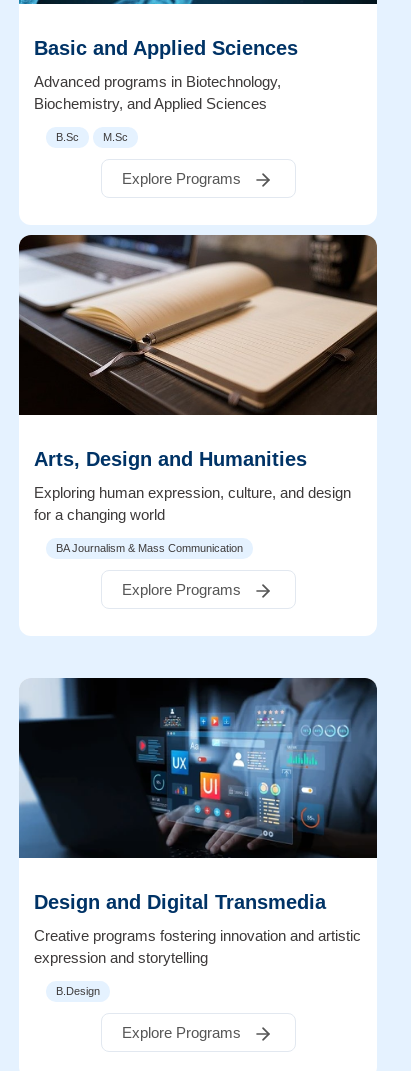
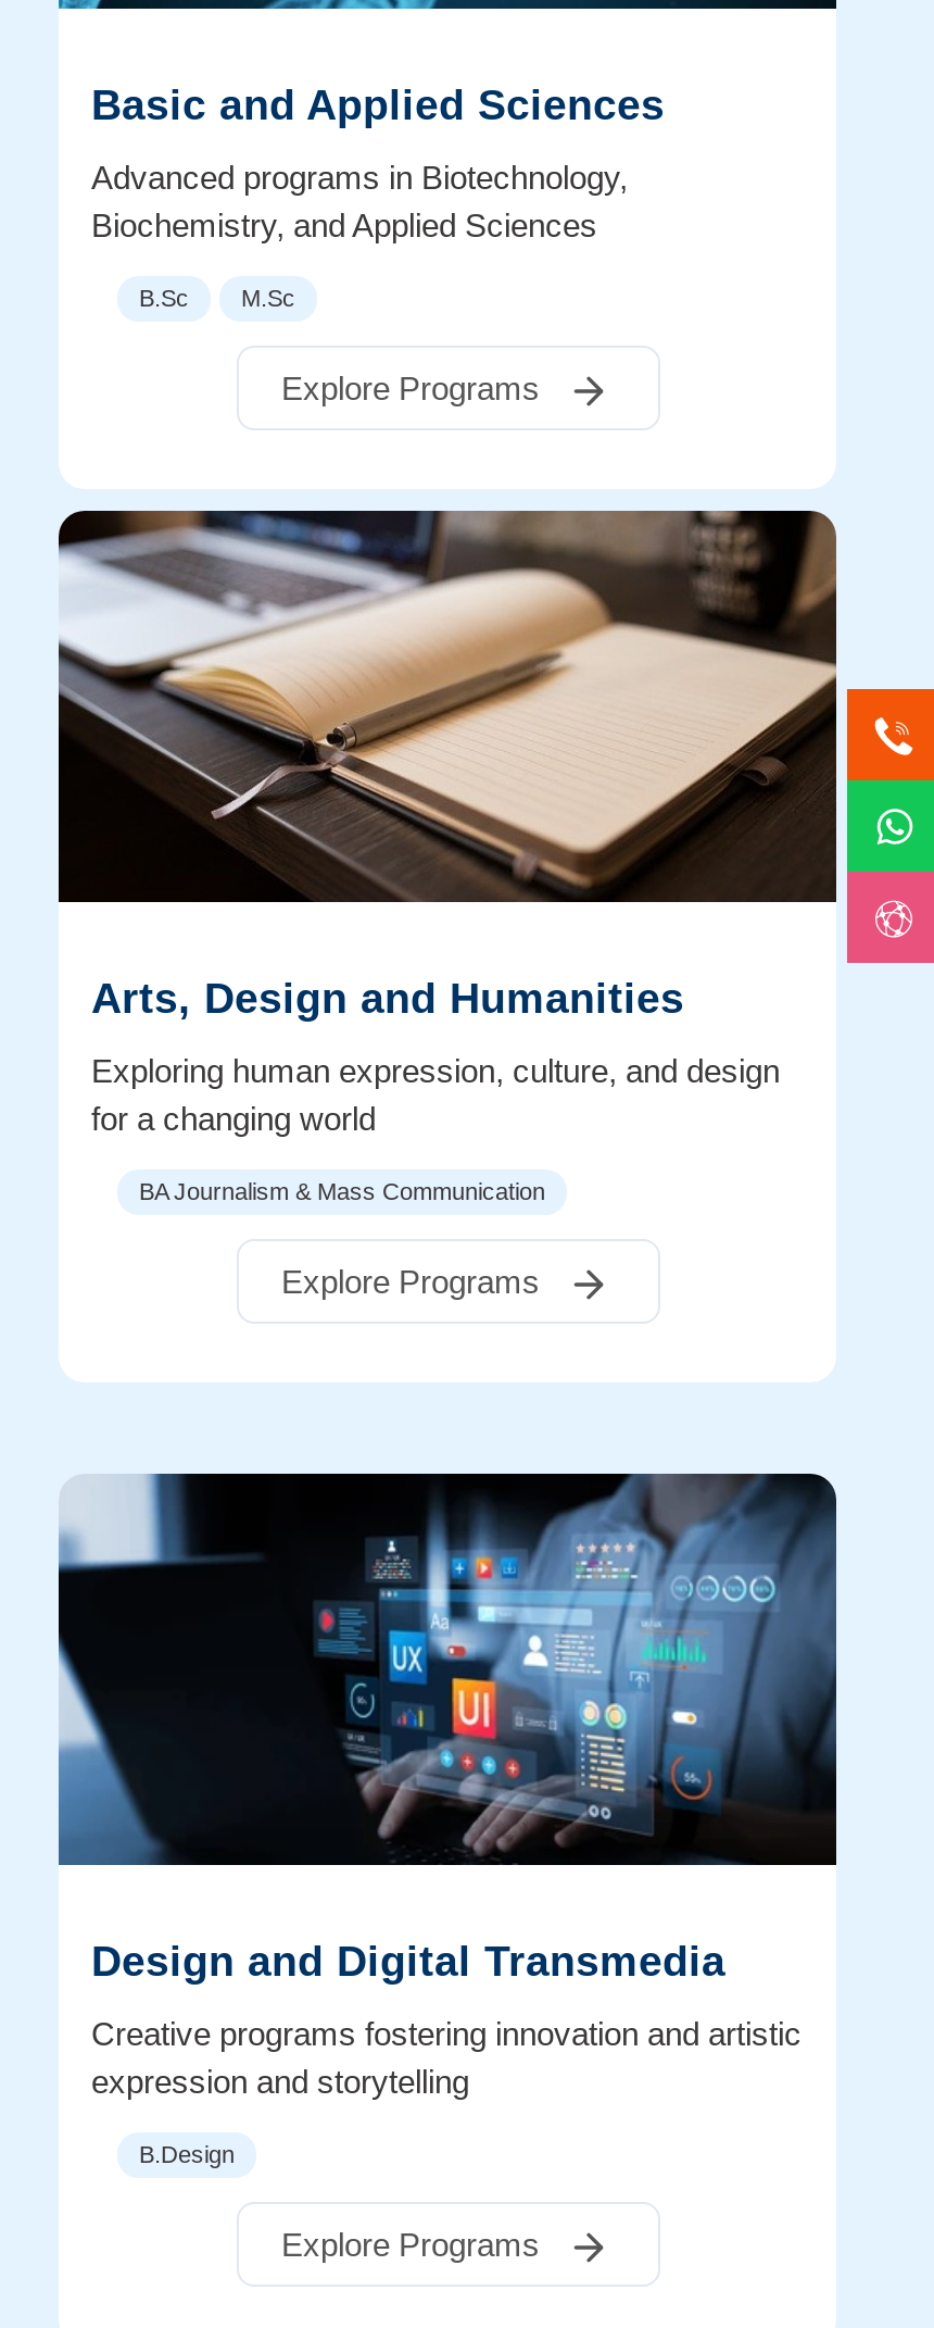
none -> [845,687,927,965] [image]

